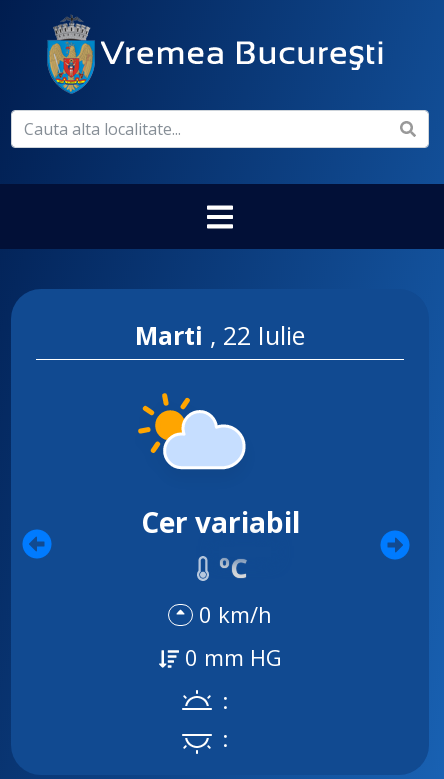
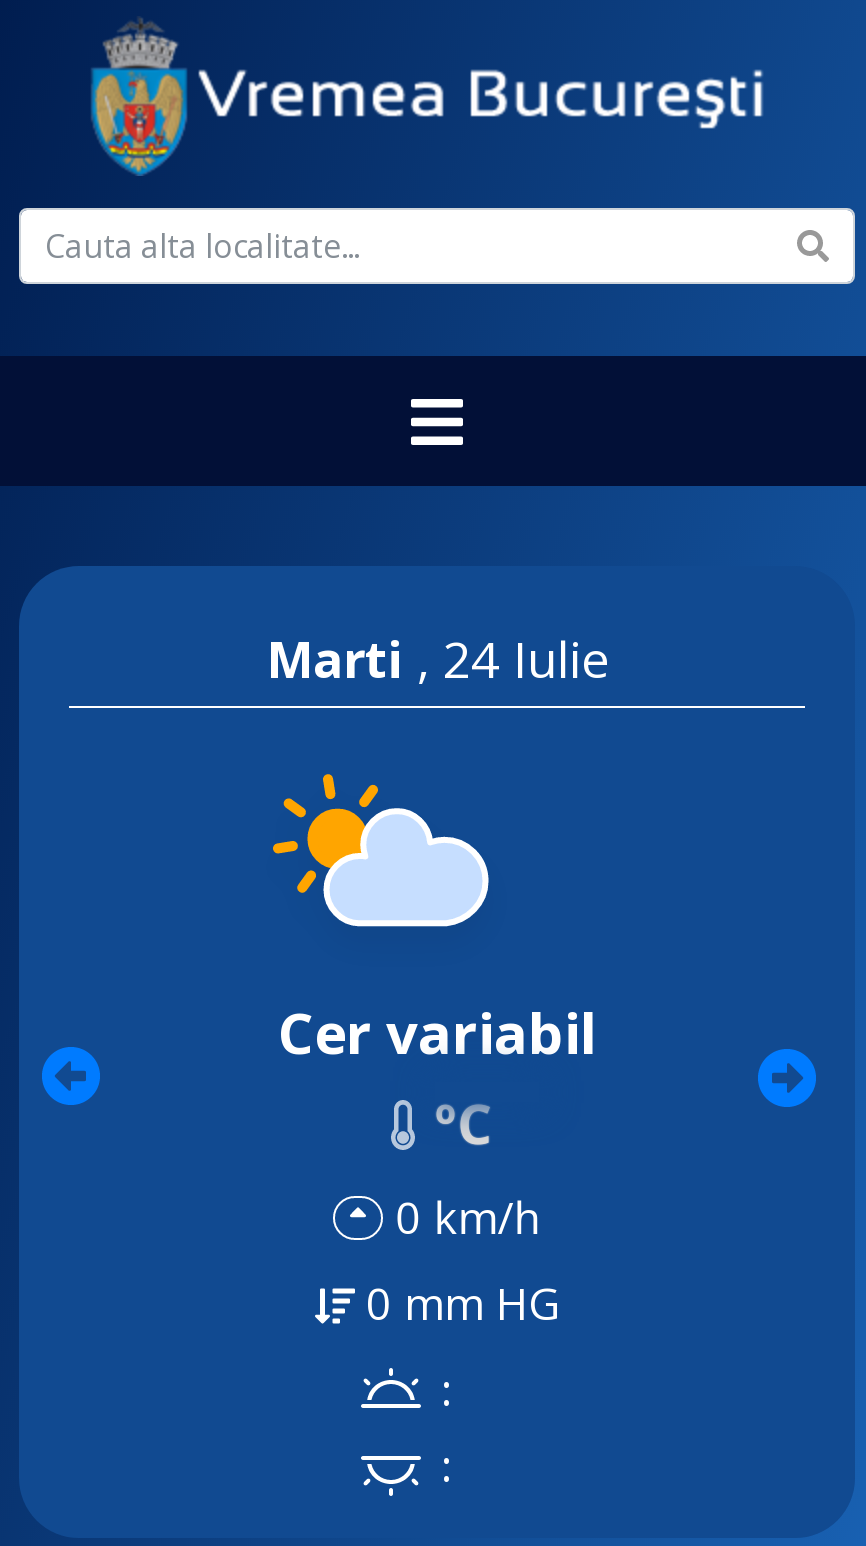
[135,318,305,352] Marti, 22 Iulie -> [267,624,607,692] Marti, 24 Iulie

